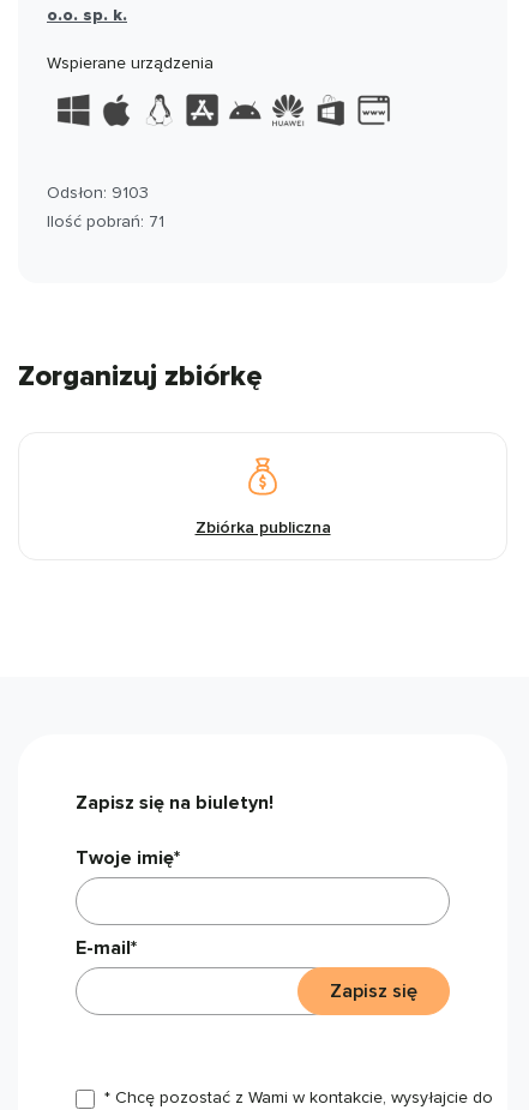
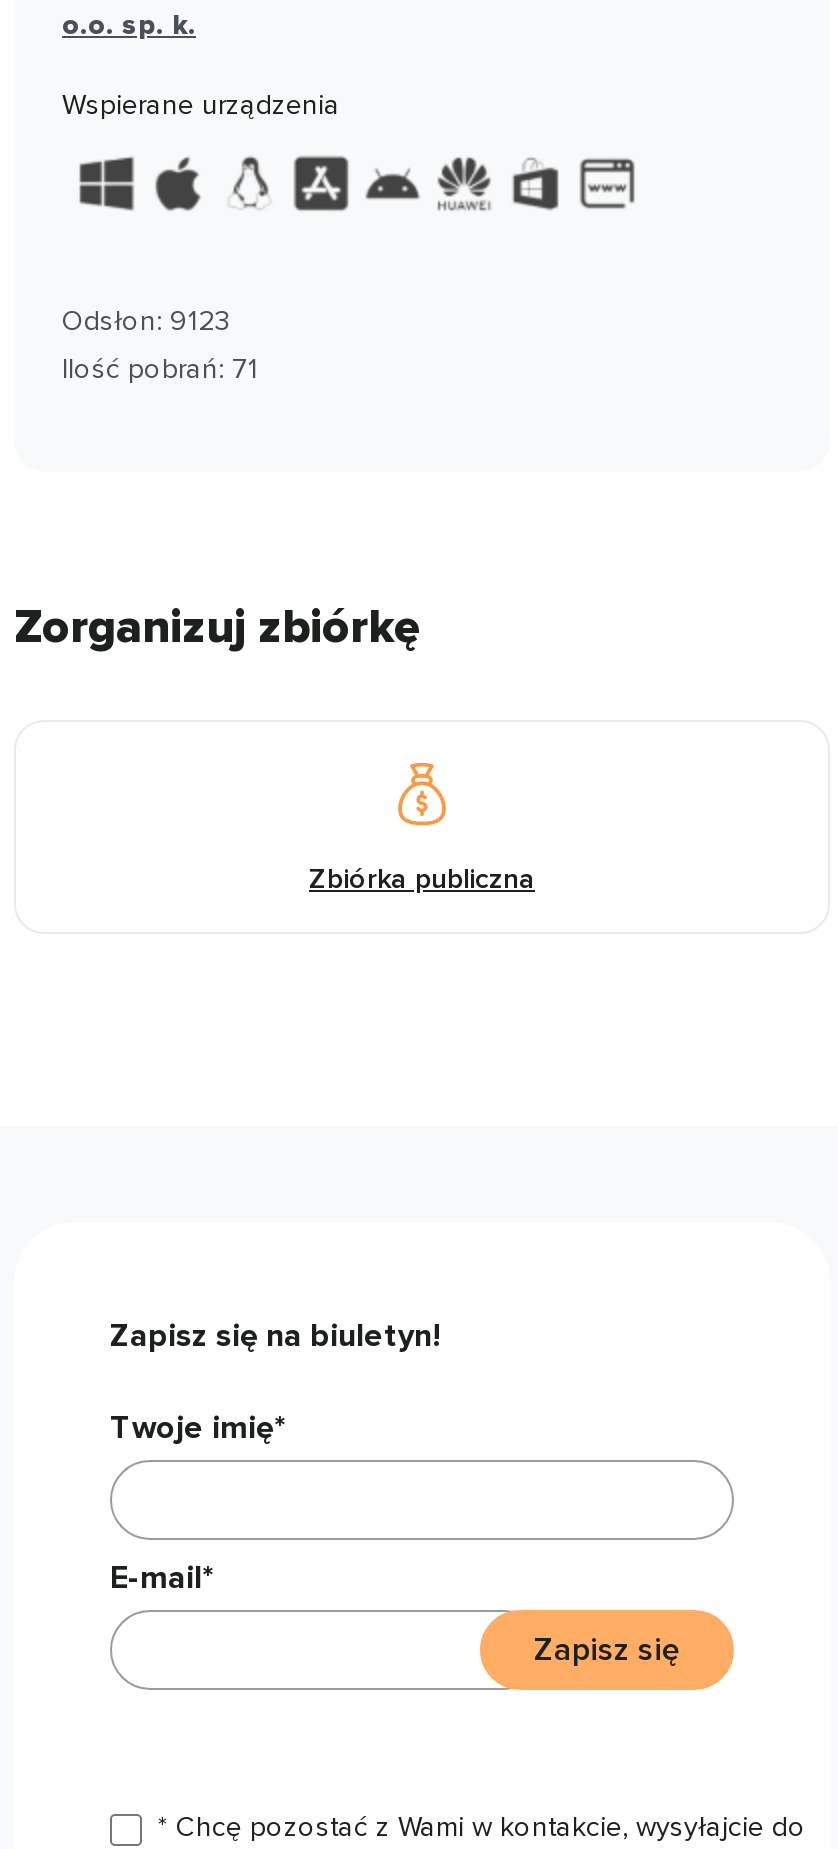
[47,182,149,203] Odsłon: 9103 -> [62,304,230,338] Odsłon: 9123

